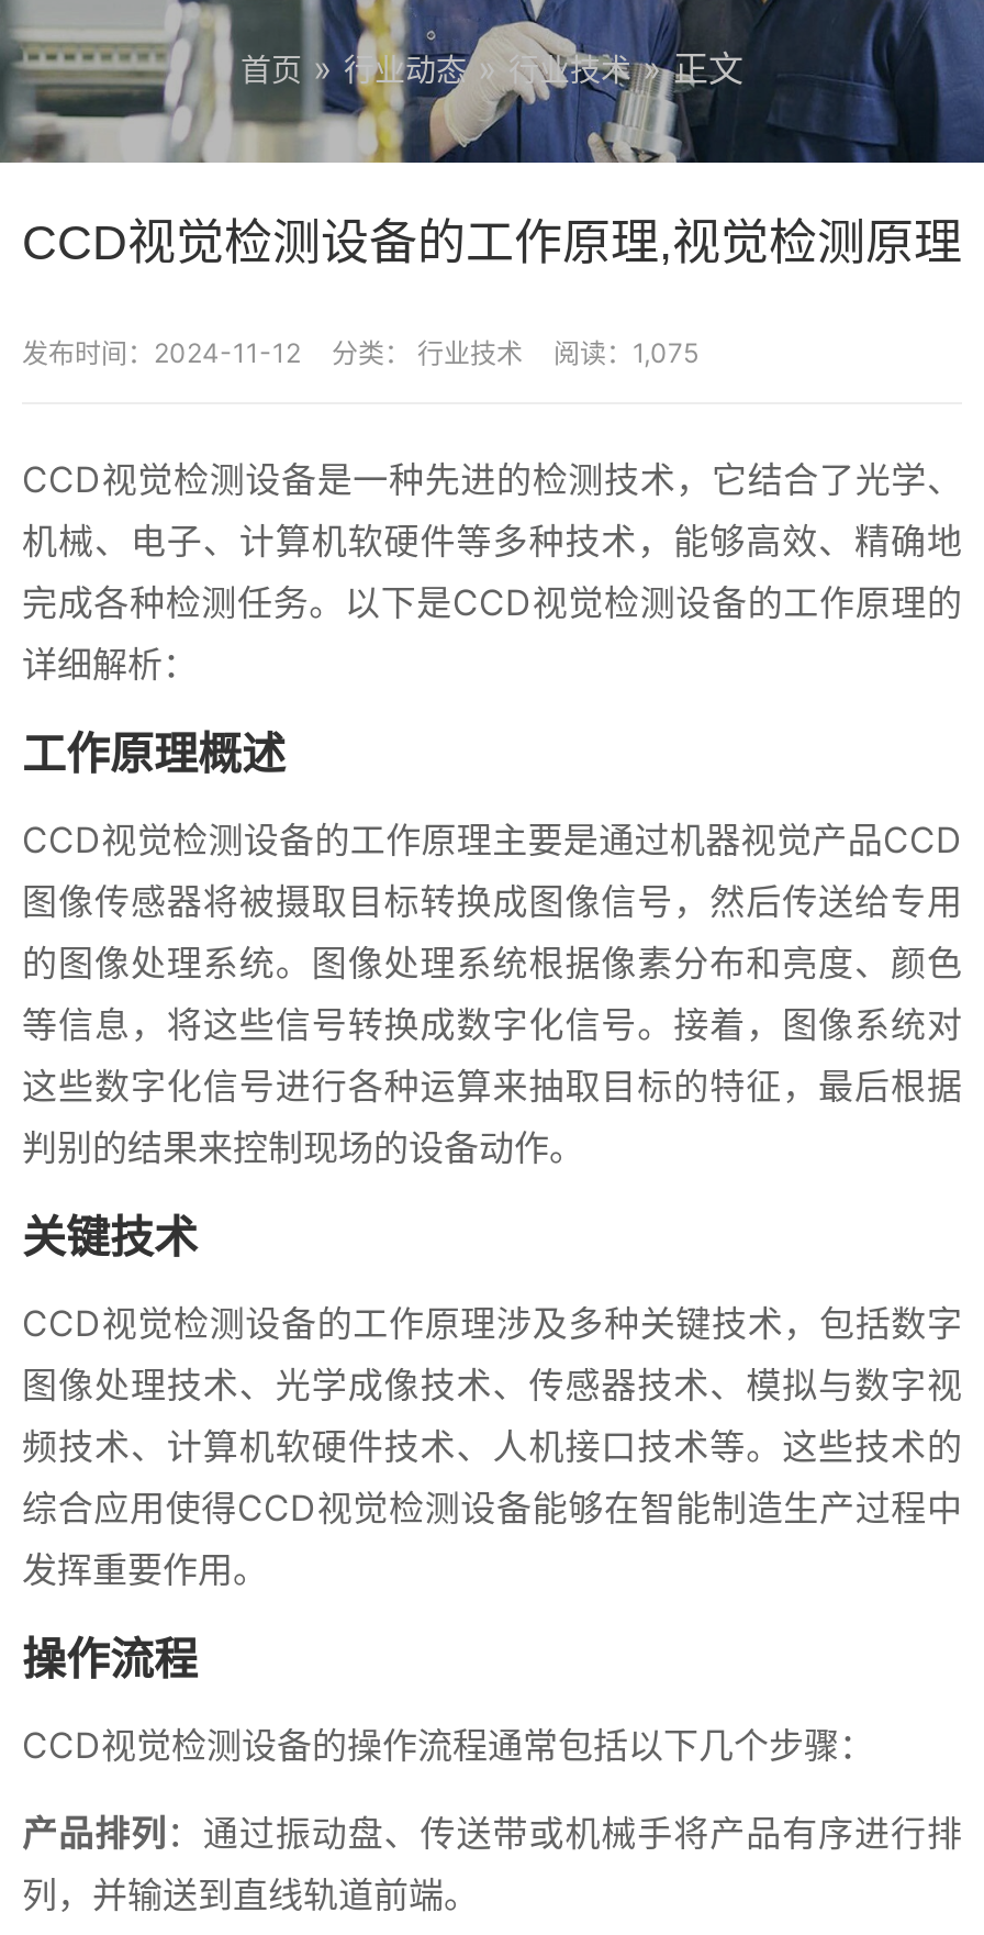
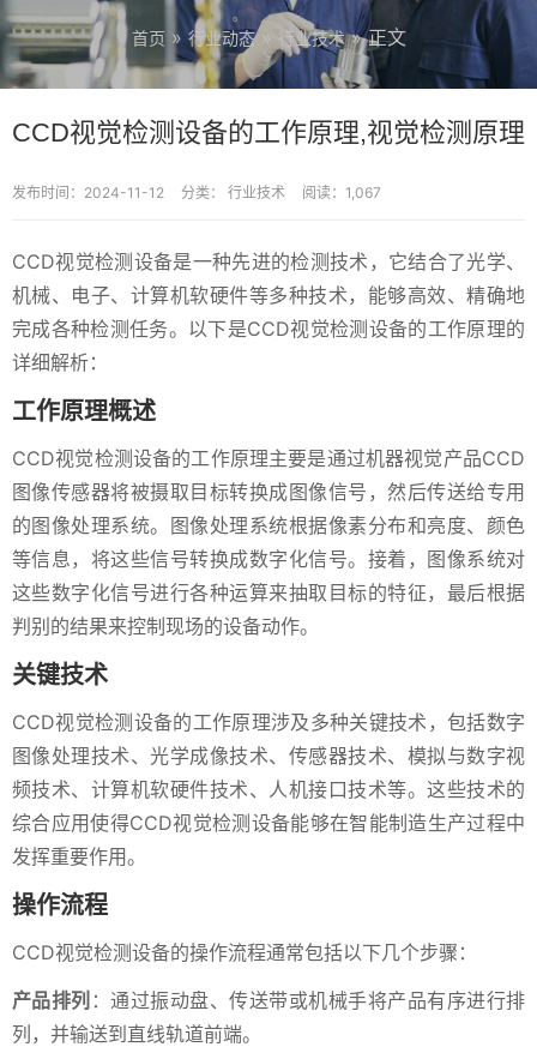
[22,336,698,369] 发布时间：2024-11-12 分类：行业技术 阅读：1,075 -> [12,183,381,201] 发布时间：2024-11-12 分类：行业技术 阅读：1,067

